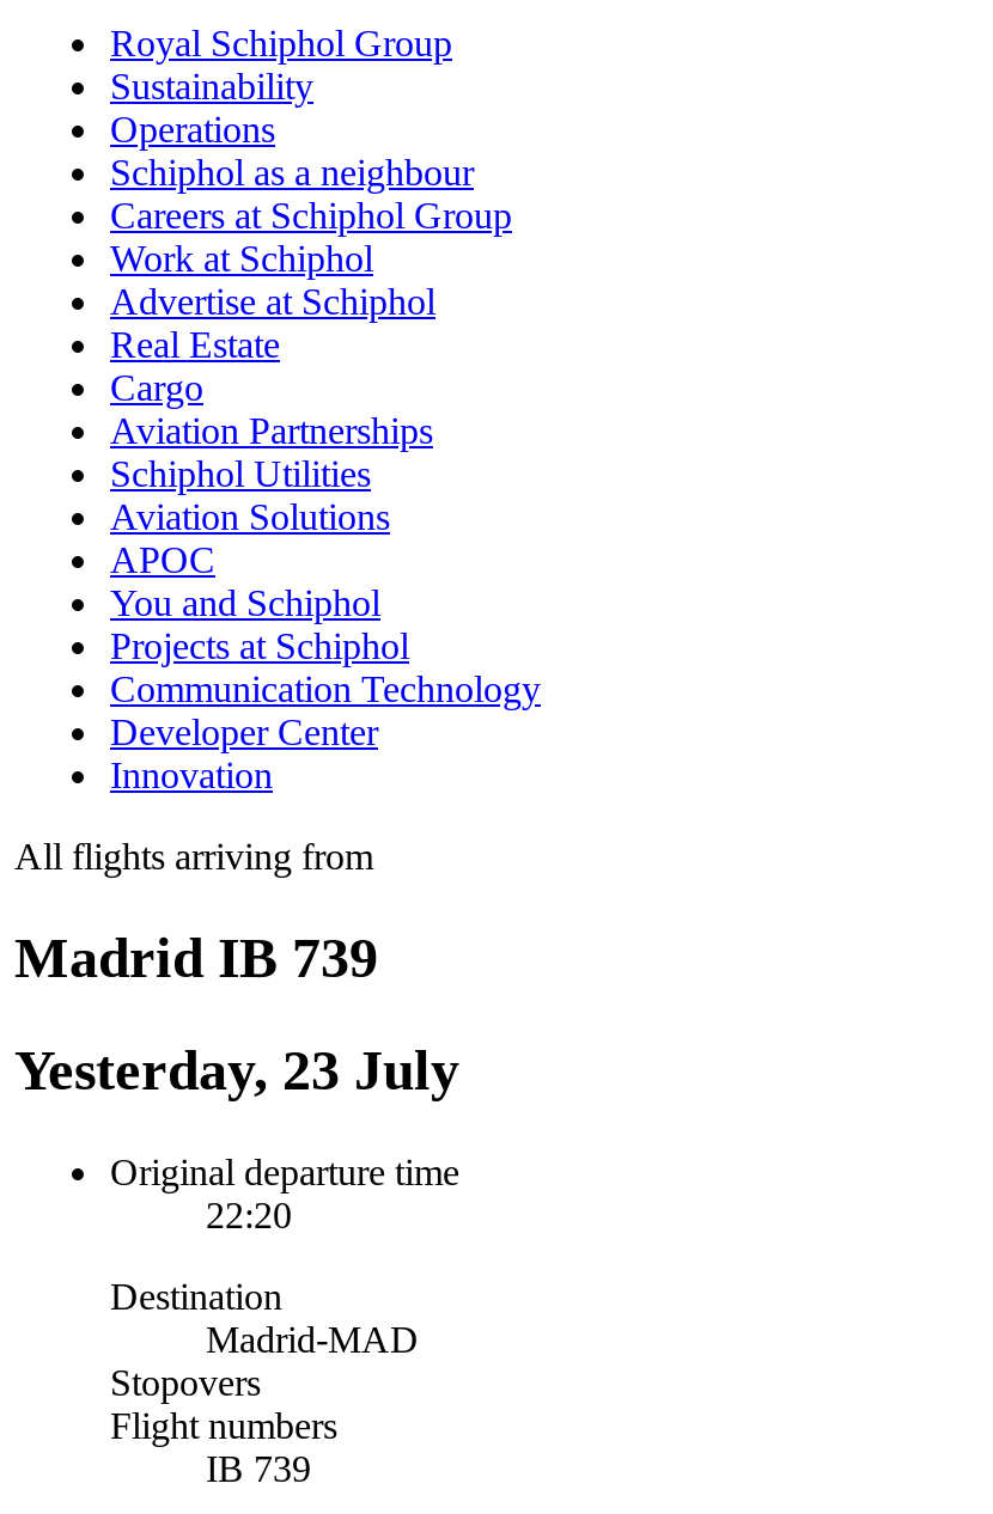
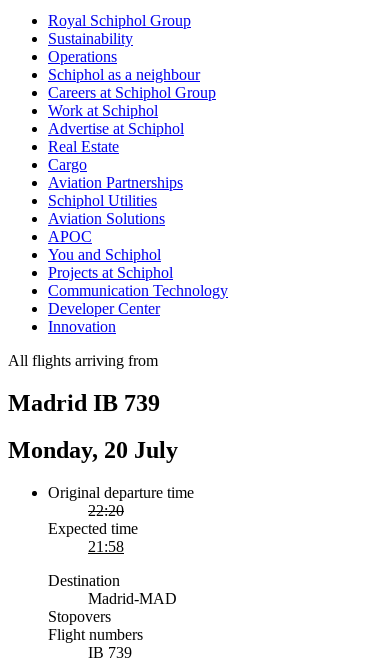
[14,1039,459,1101] Yesterday, 23 July -> [8,437,178,463] Monday, 20 July
none -> [48,520,138,555] Expected time | 21:58

